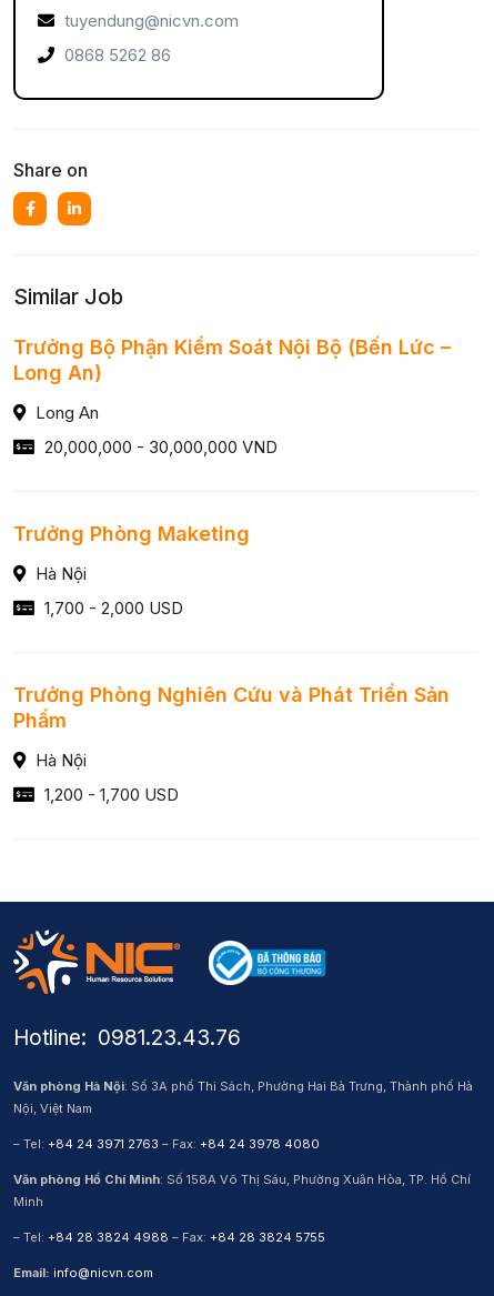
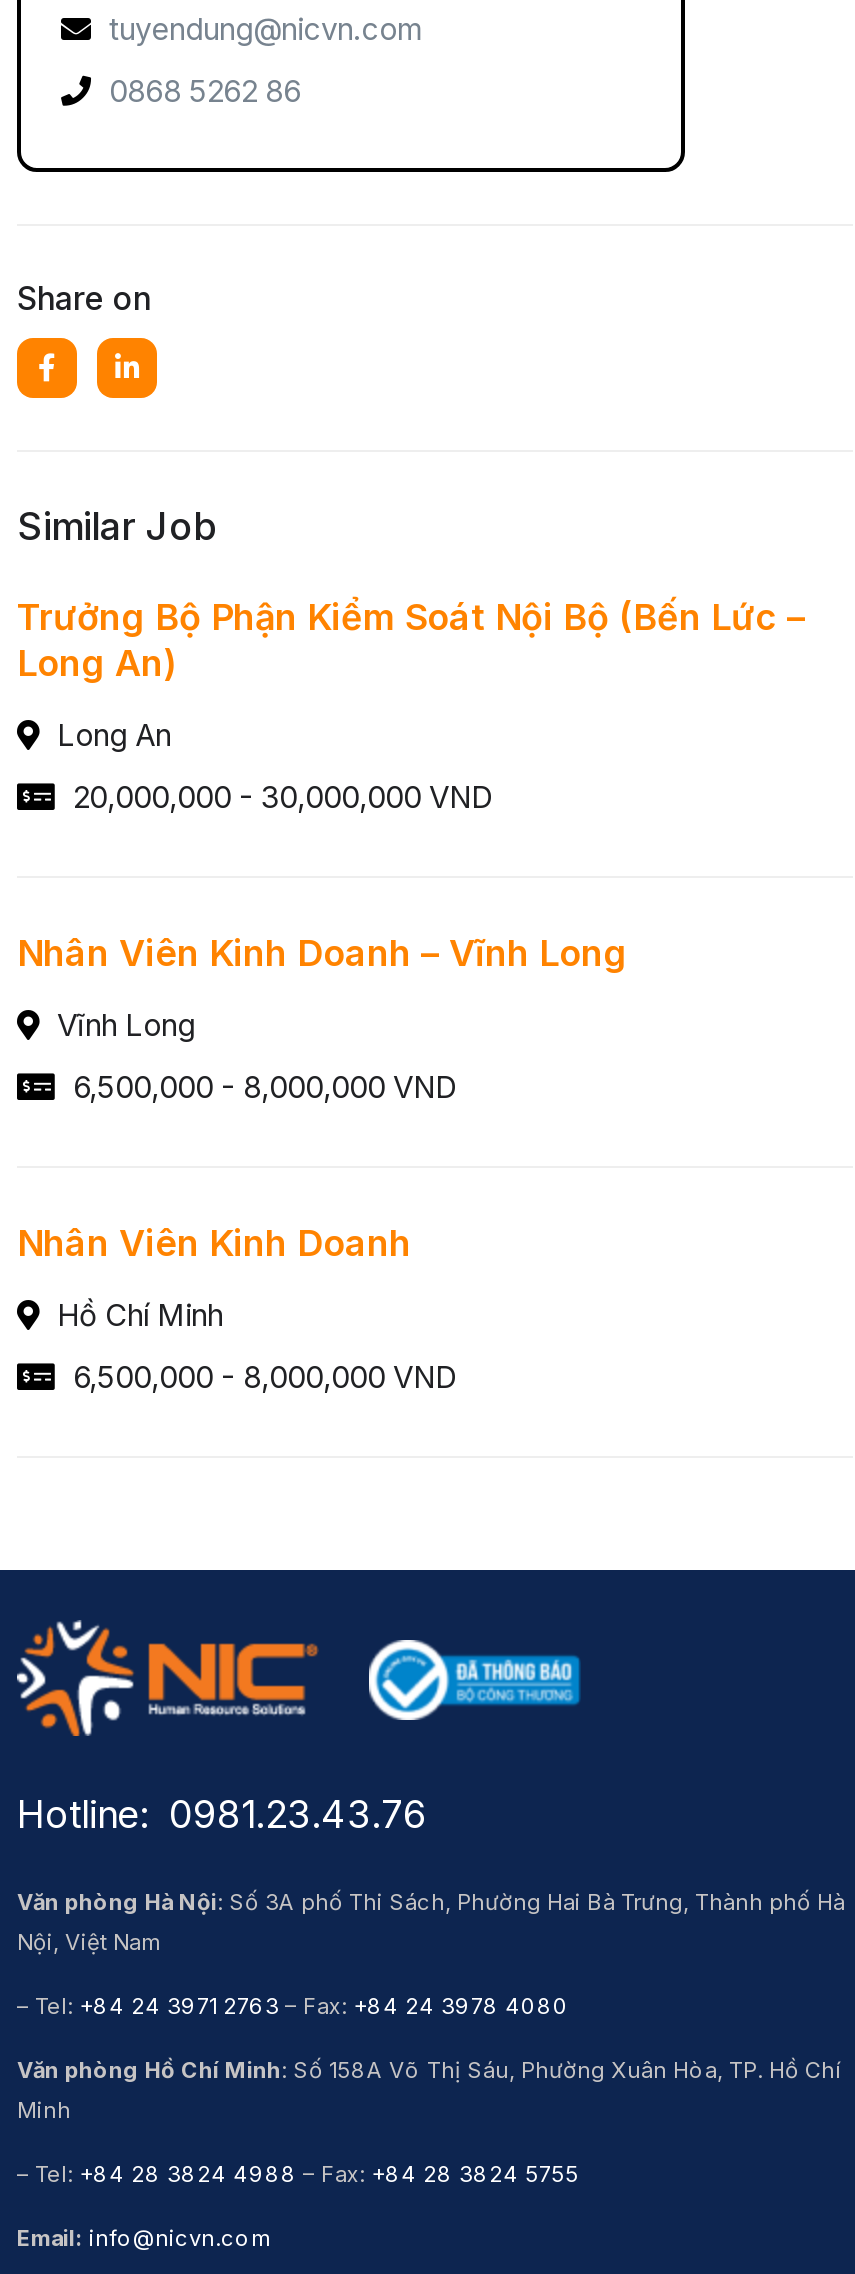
[13,522,250,545] Trưởng Phòng Maketing -> [17,932,627,974] Nhân Viên Kinh Doanh – Vĩnh Long
[31,563,87,584] Hà Nội -> [49,1006,195,1044] Vĩnh Long
[40,597,183,619] 1,700 - 2,000 USD -> [65,1068,457,1106] 6,500,000 - 8,000,000 VND
[13,683,450,732] Trưởng Phòng Nghiên Cứu và Phát Triển Sản | Phẩm -> [17,1222,411,1264] Nhân Viên Kinh Doanh
[31,750,87,771] Hà Nội -> [49,1296,223,1334] Hồ Chí Minh
[40,784,179,805] 1,200 - 1,700 USD -> [65,1358,457,1396] 6,500,000 - 8,000,000 VND

